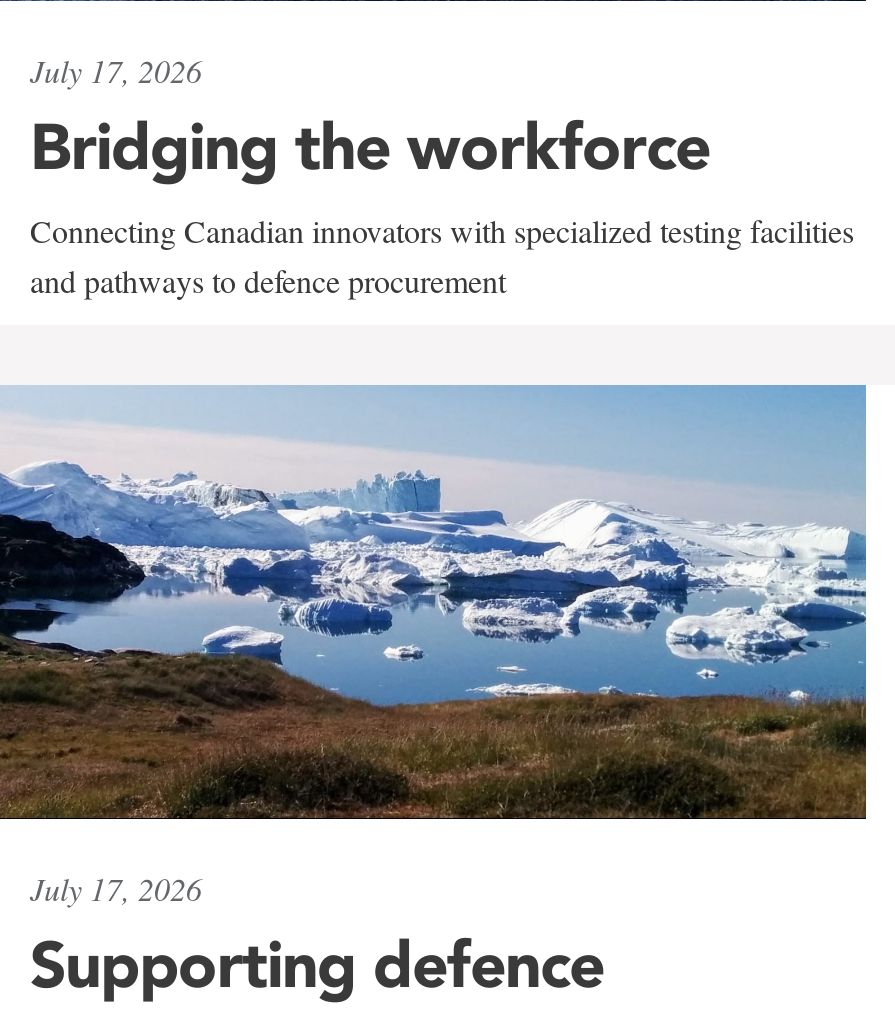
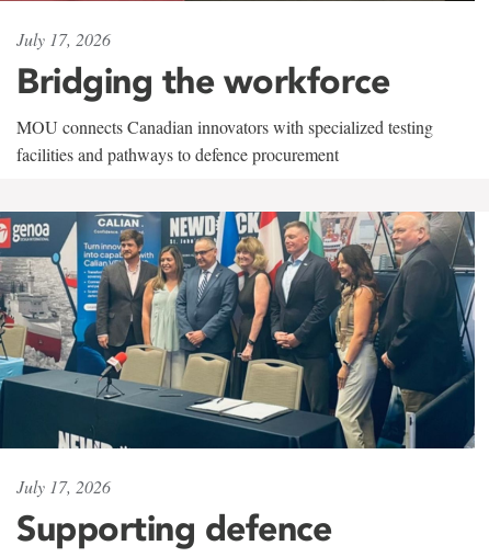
[30,210,854,302] Connecting Canadian innovators with specialized testing facilities | and pathways to defence procurement -> [16,115,433,165] MOU connects Canadian innovators with specialized testing | facilities and pathways to defence procurement
[6,384,868,820] [image] -> [3,211,476,450] [image]

